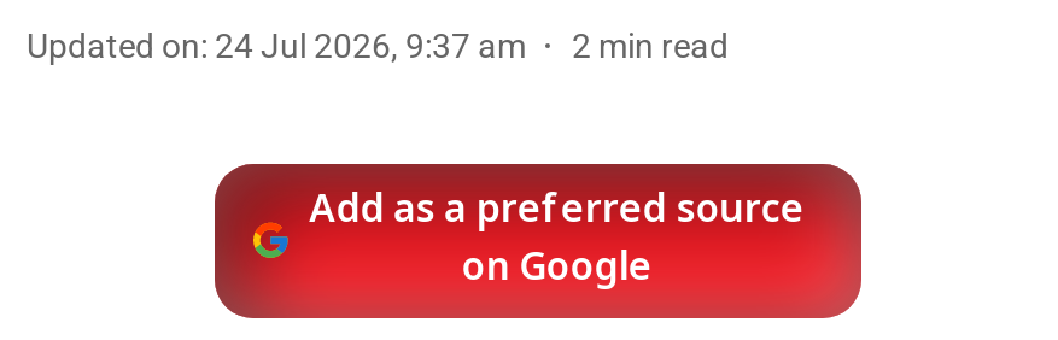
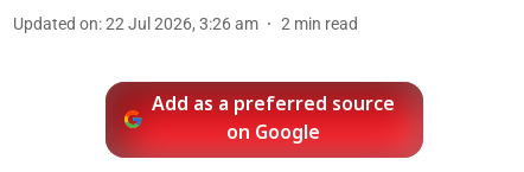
[27,27,526,66] Updated on: 24 Jul 2026, 9:37 am -> [13,15,258,34] Updated on: 22 Jul 2026, 3:26 am

